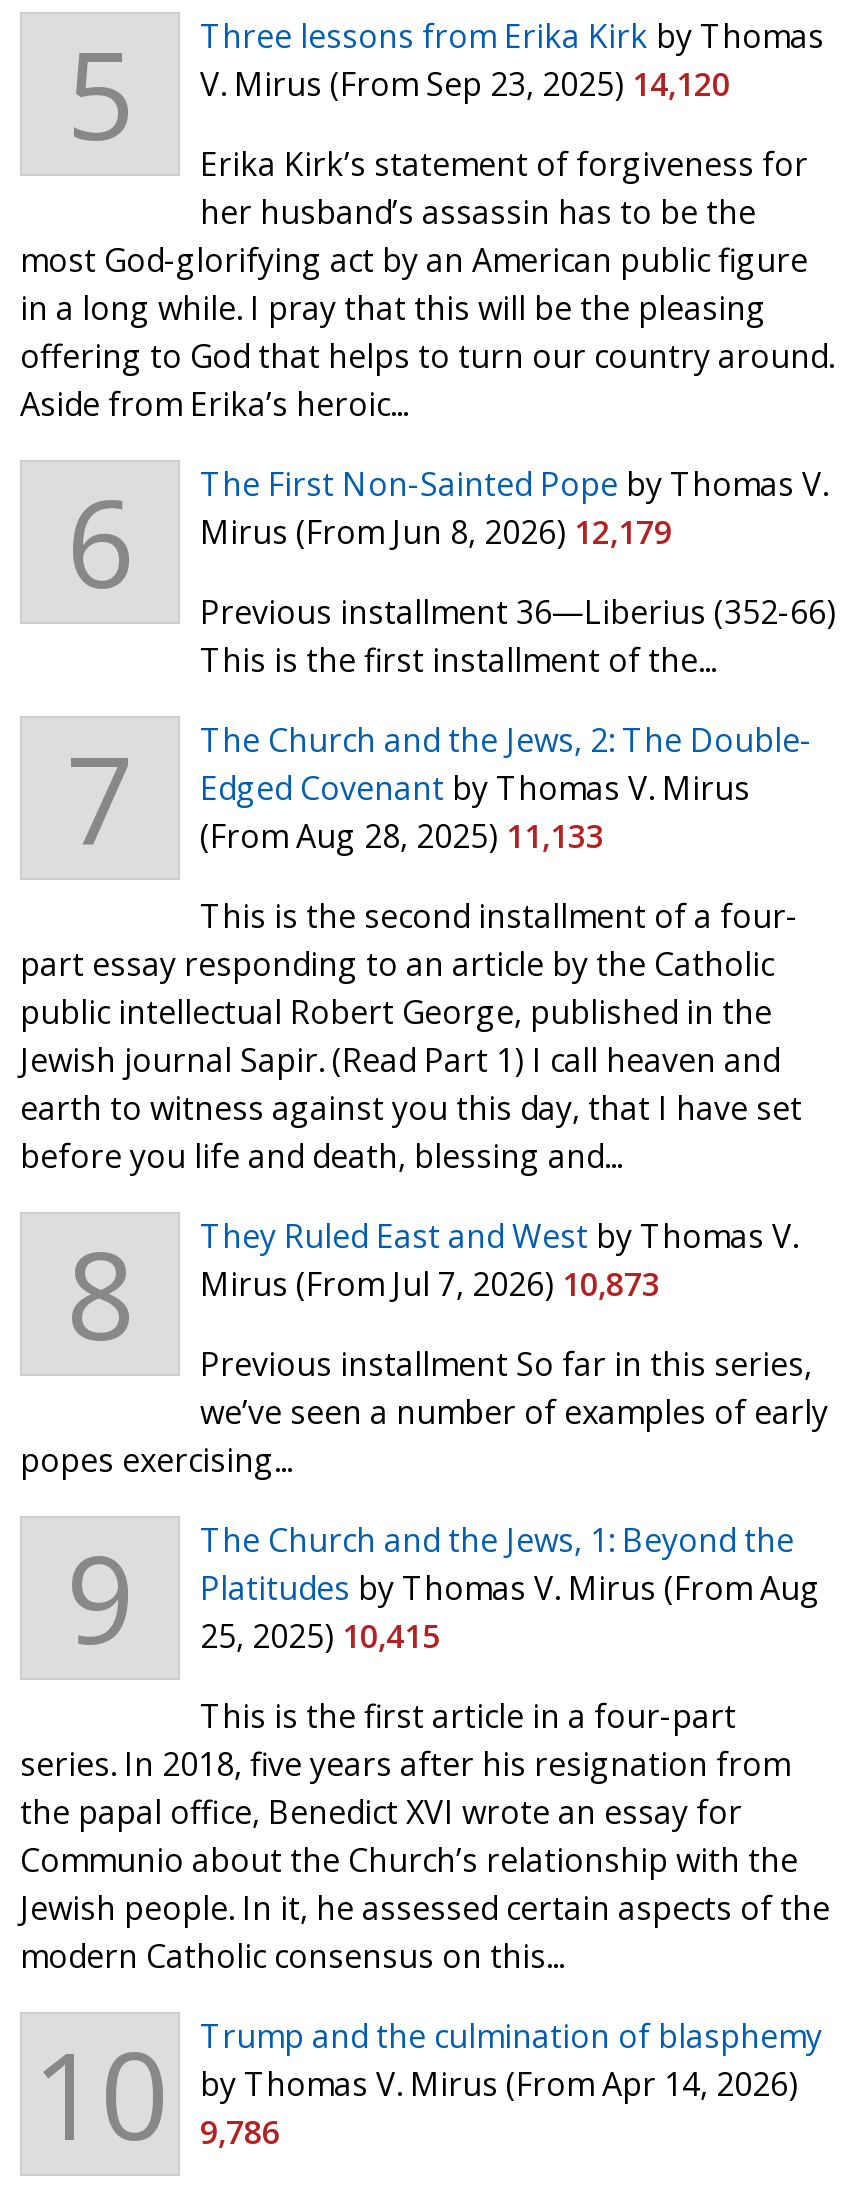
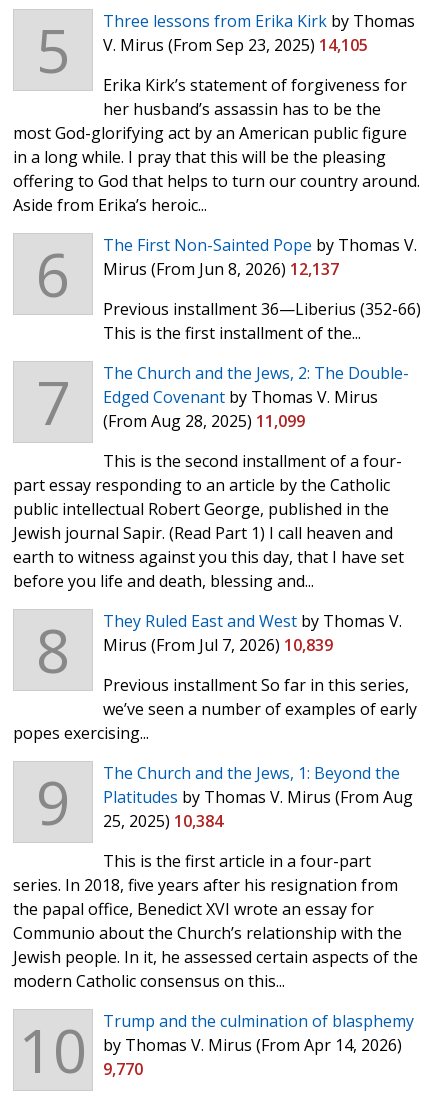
[200,62,730,106] V. Mirus (From Sep 23, 2025) 14,120 -> [103,34,368,56] V. Mirus (From Sep 23, 2025) 14,105
[200,510,672,554] Mirus (From Jun 8, 2026) 12,179 -> [103,258,339,280] Mirus (From Jun 8, 2026) 12,137
[66,716,812,880] 7 (From Aug 28, 2025) 11,133 The Church and the Jews, 2: The Double- Edged Covenant by Thomas V. Mirus -> [36,361,409,443] 7 (From Aug 28, 2025) 11,099 The Church and the Jews, 2: The Double- Edged Covenant by Thomas V. Mirus
[200,1262,660,1306] Mirus (From Jul 7, 2026) 10,873 -> [103,634,333,656] Mirus (From Jul 7, 2026) 10,839
[66,1516,820,1680] 9 25, 2025) 10,415 The Church and the Jews, 1: Beyond the Platitudes by Thomas V. Mirus (From Aug -> [36,761,413,843] 9 25, 2025) 10,384 The Church and the Jews, 1: Beyond the Platitudes by Thomas V. Mirus (From Aug
[32,2012,822,2176] 10 9,786 Trump and the culmination of blasphemy by Thomas V. Mirus (From Apr 14, 2026) -> [19,1009,414,1091] 10 9,770 Trump and the culmination of blasphemy by Thomas V. Mirus (From Apr 14, 2026)

